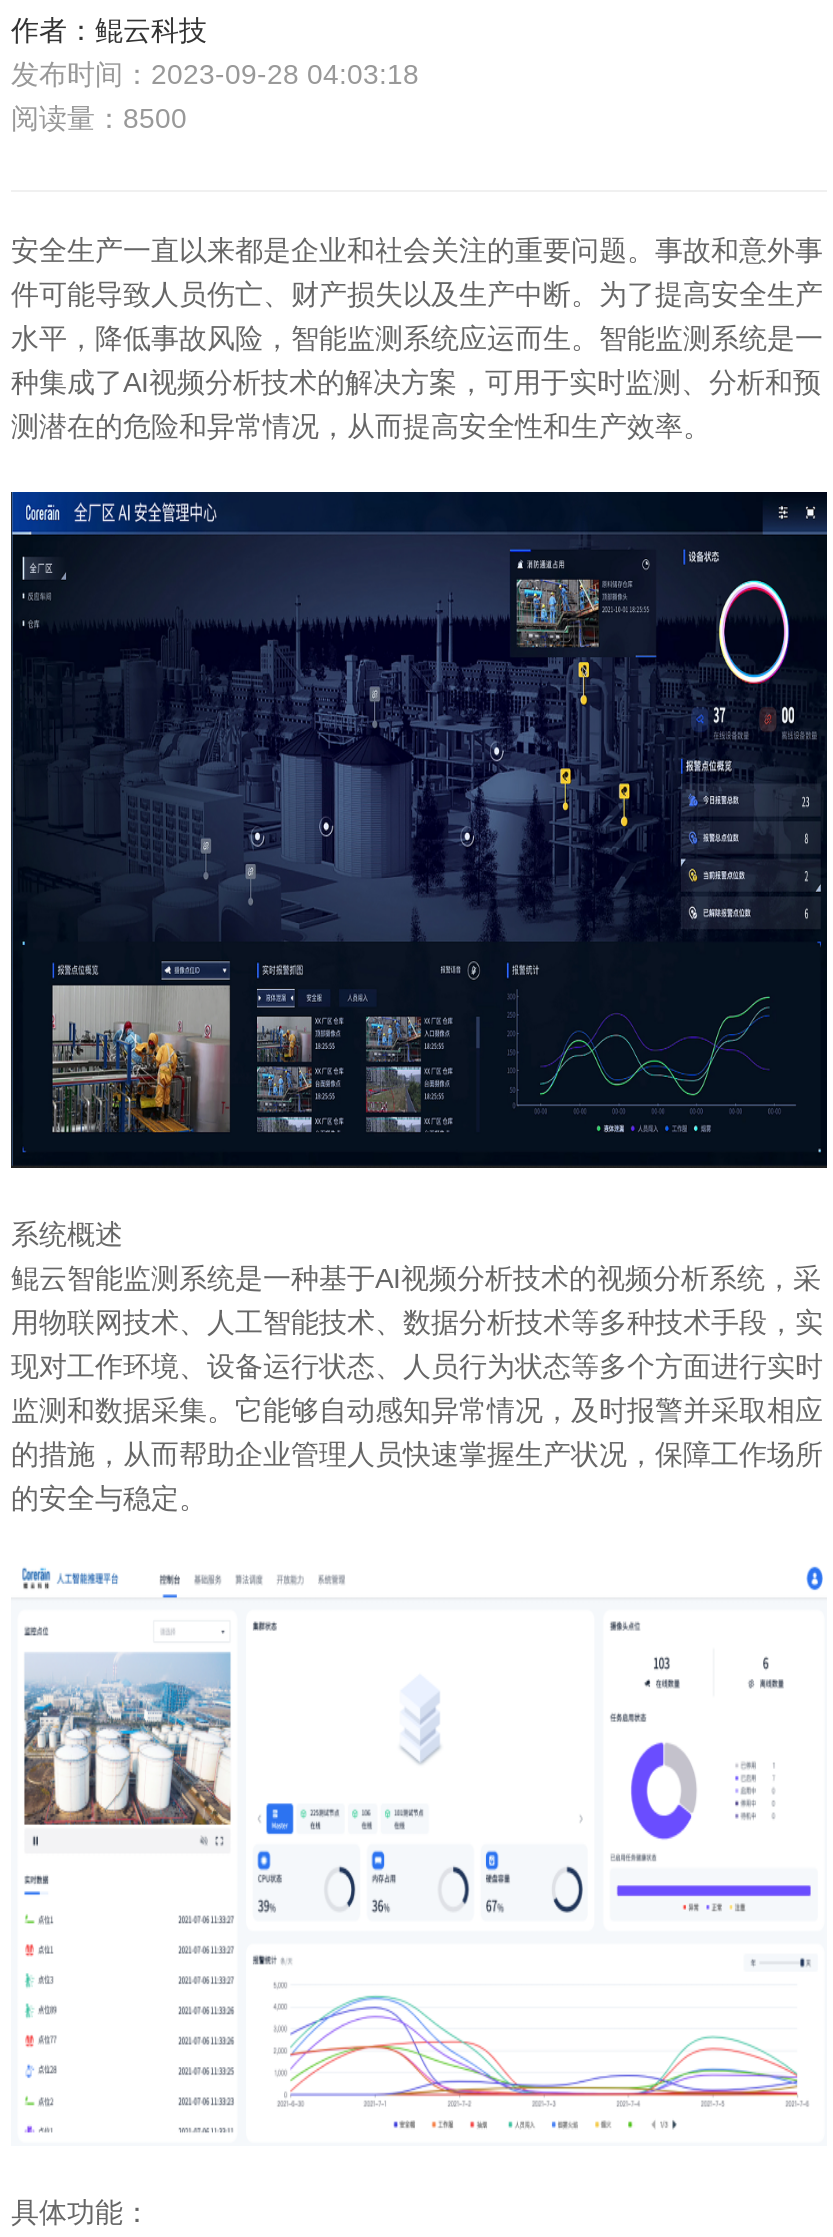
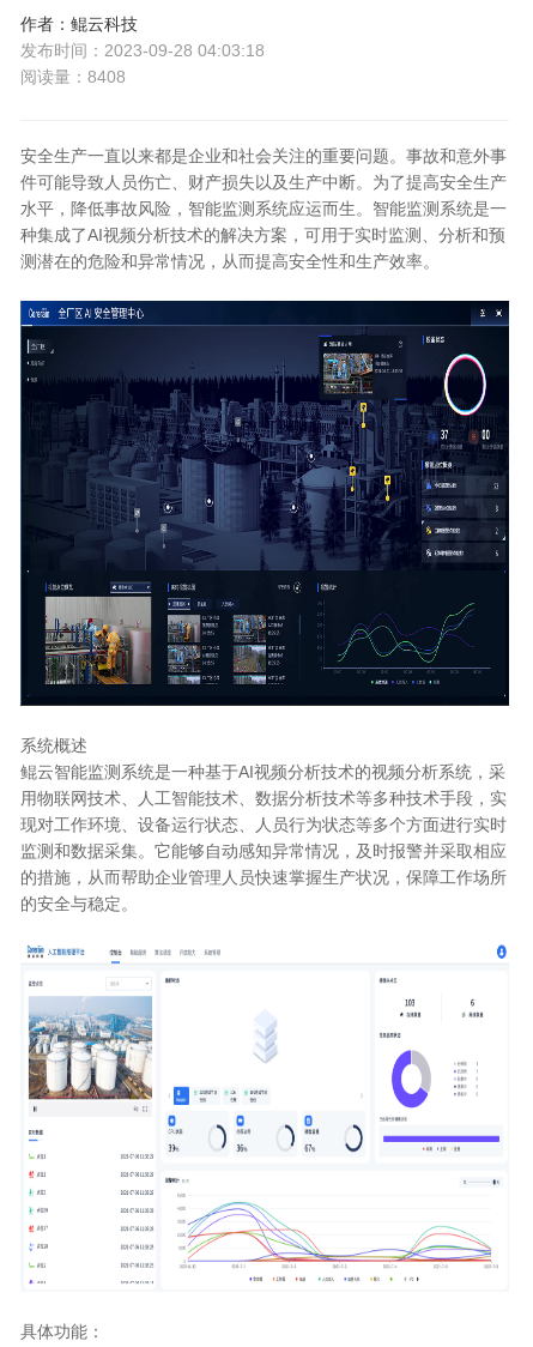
[11,102,187,134] 阅读量：8500 -> [20,67,126,86] 阅读量：8408

